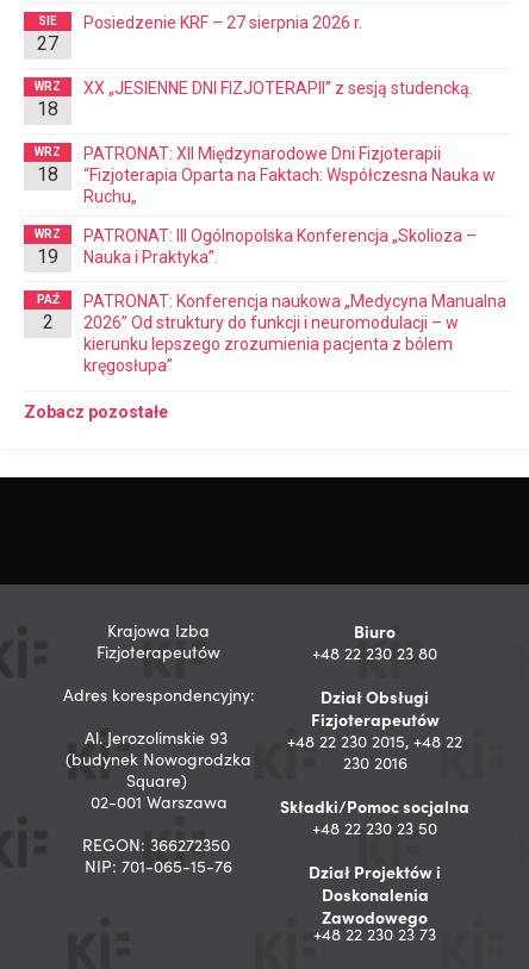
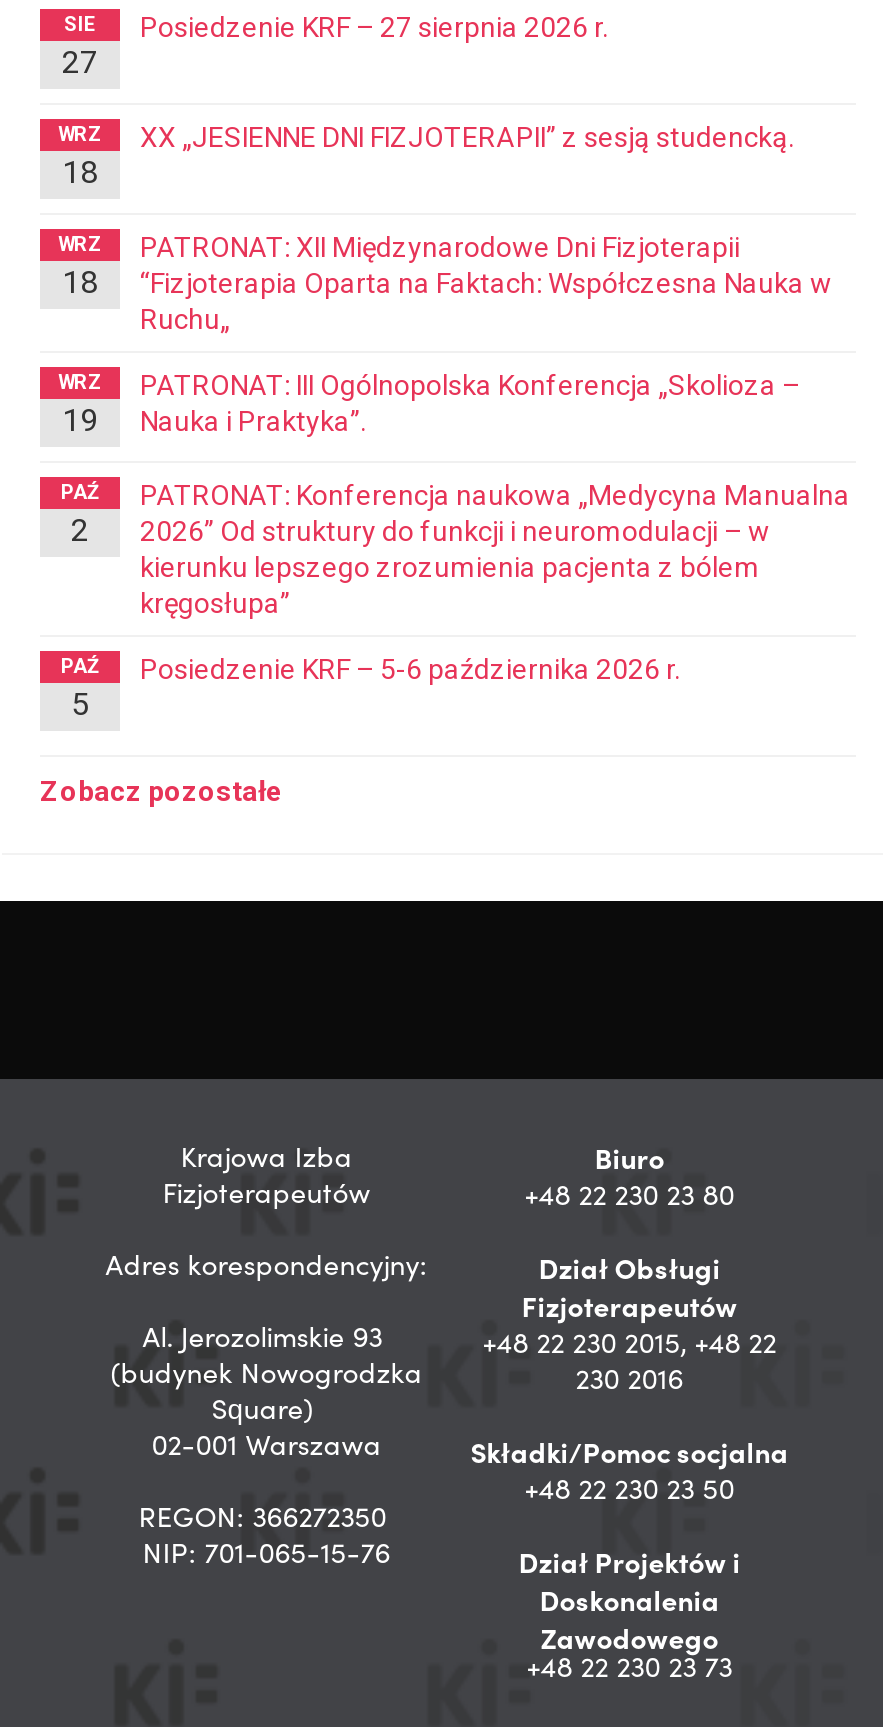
none -> [61,655,99,723] PAŹ | 5
none -> [140,653,680,685] Posiedzenie KRF – 5-6 października 2026 r.

